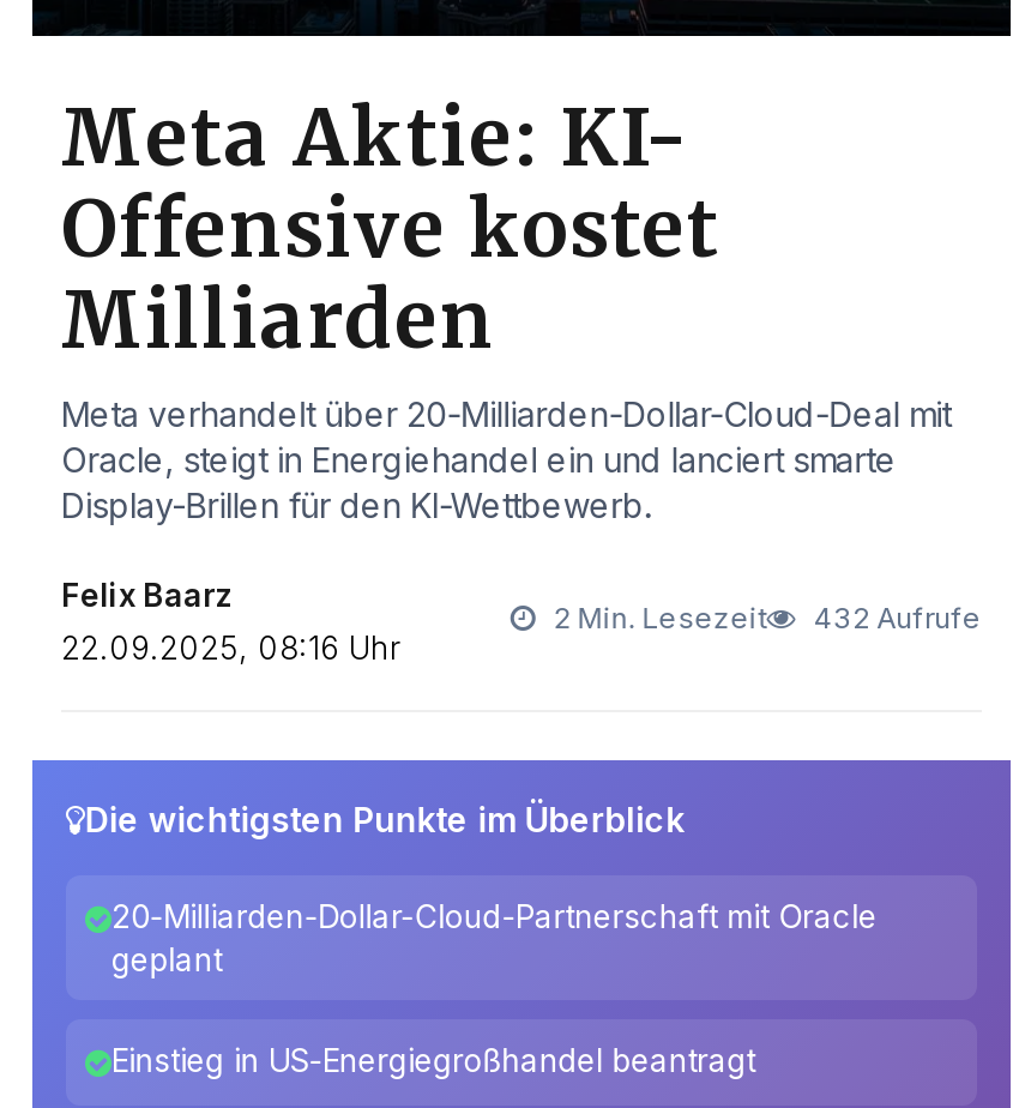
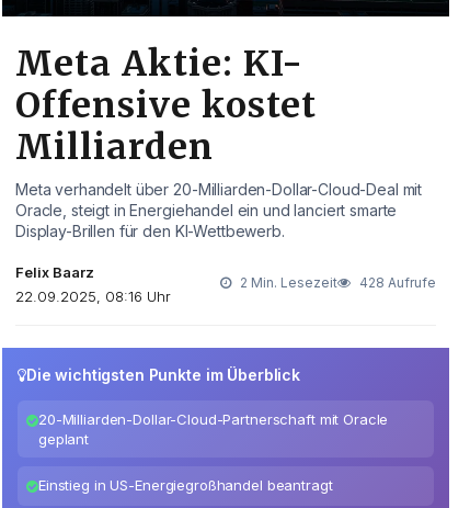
[546,600,982,636] 2 Min. Lesezeit 432 Aufrufe -> [237,274,436,291] 2 Min. Lesezeit 428 Aufrufe

